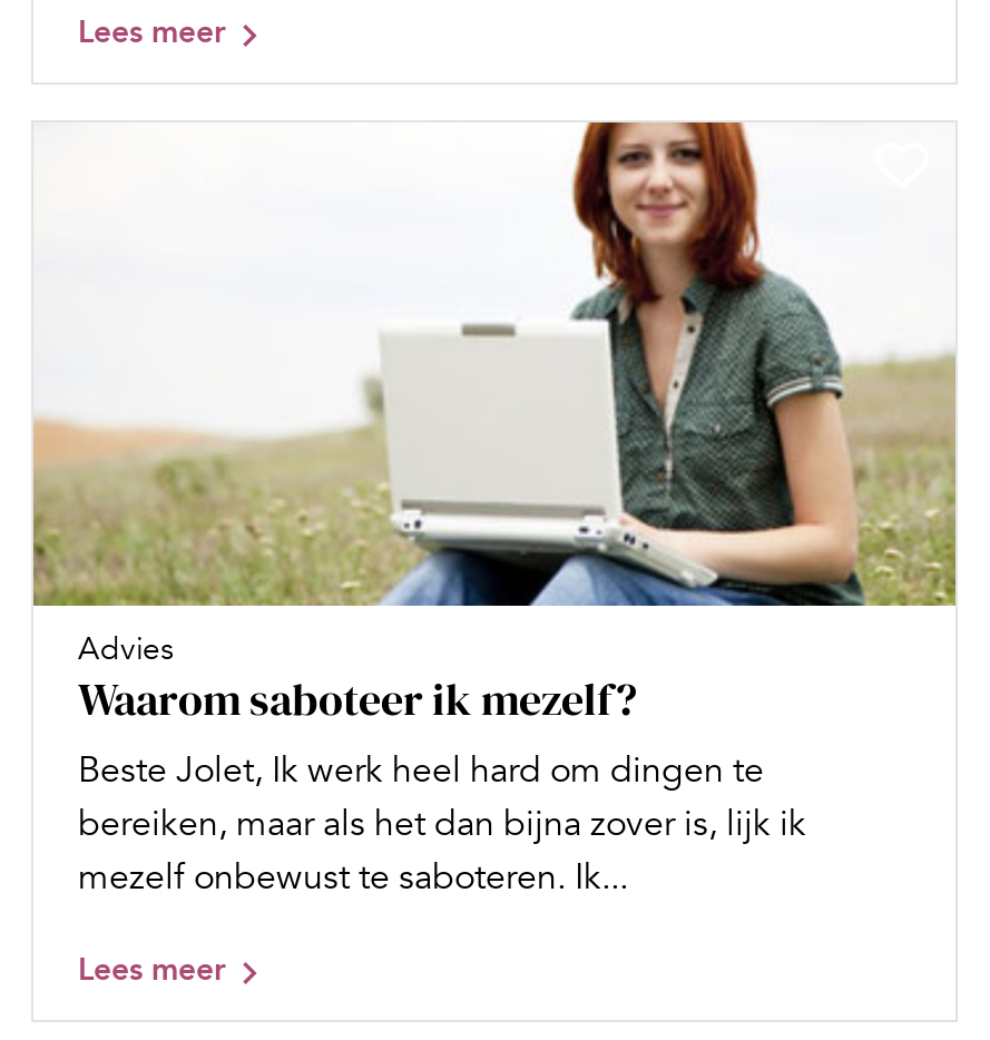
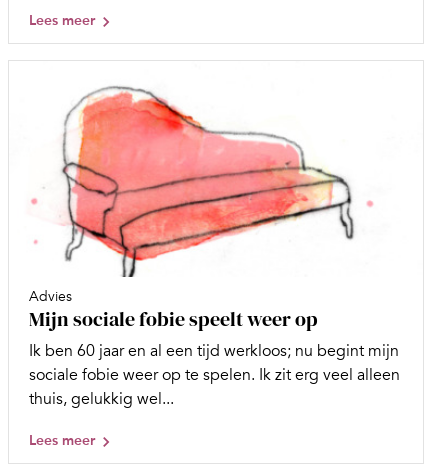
[31,119,958,899] [image] | Waarom saboteer ik mezelf? | Beste Jolet, Ik werk heel hard om dingen te | bereiken, maar als het dan bijna zover is, lijk ik | mezelf onbewust te saboteren. Ik... -> [9,60,423,409] [image] | Mijn sociale fobie speelt weer op | Ik ben 60 jaar en al een tijd werkloos; nu begint mijn | sociale fobie weer op te spelen. Ik zit erg veel alleen | thuis, gelukkig wel...

